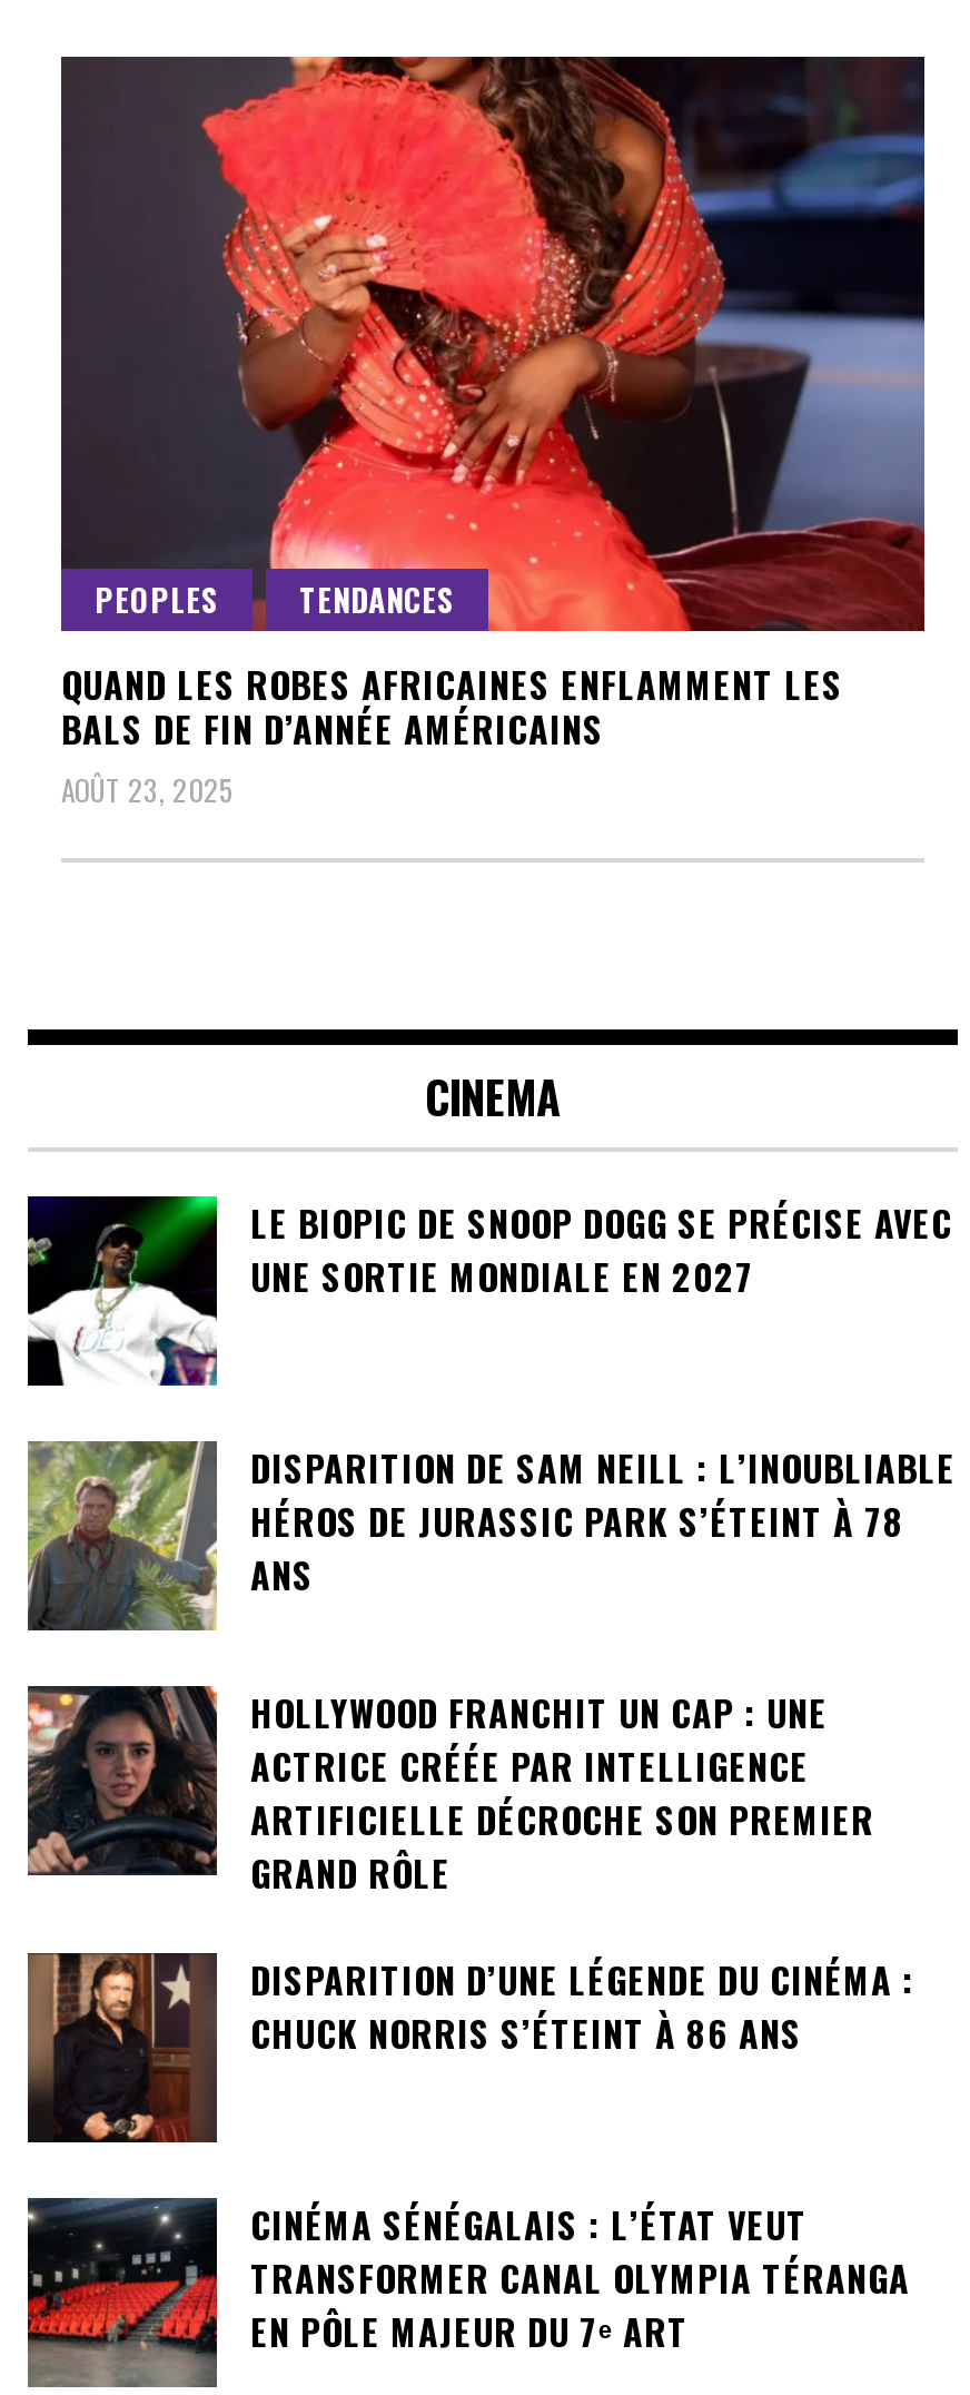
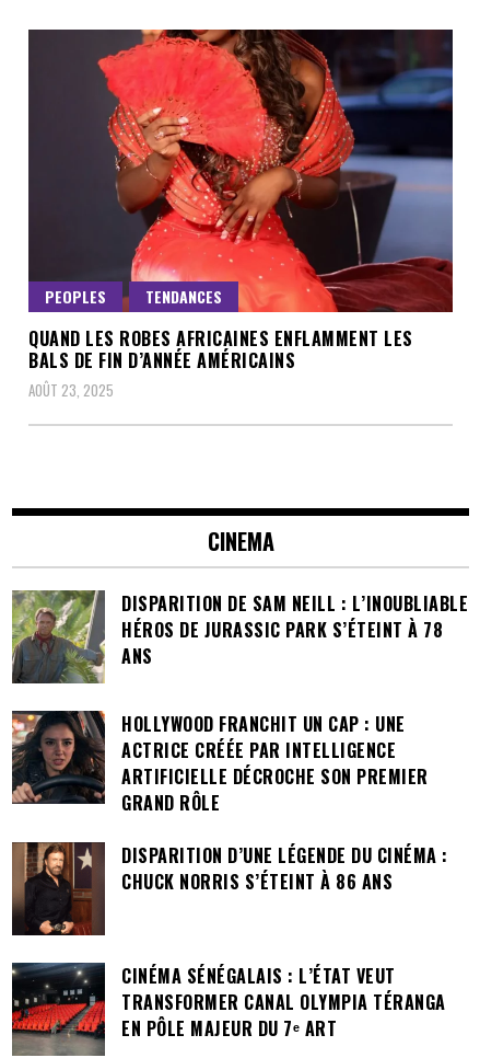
[26,1194,952,1388] [image] | LE BIOPIC DE SNOOP DOGG SE PRÉCISE AVEC | UNE SORTIE MONDIALE EN 2027 -> none

